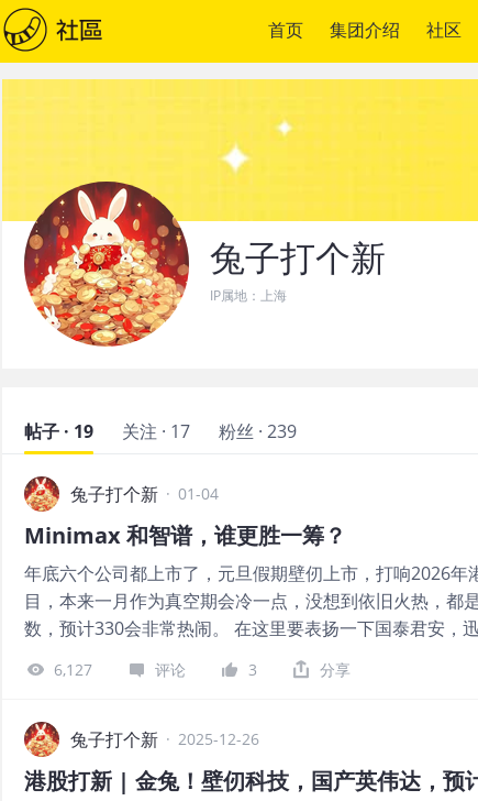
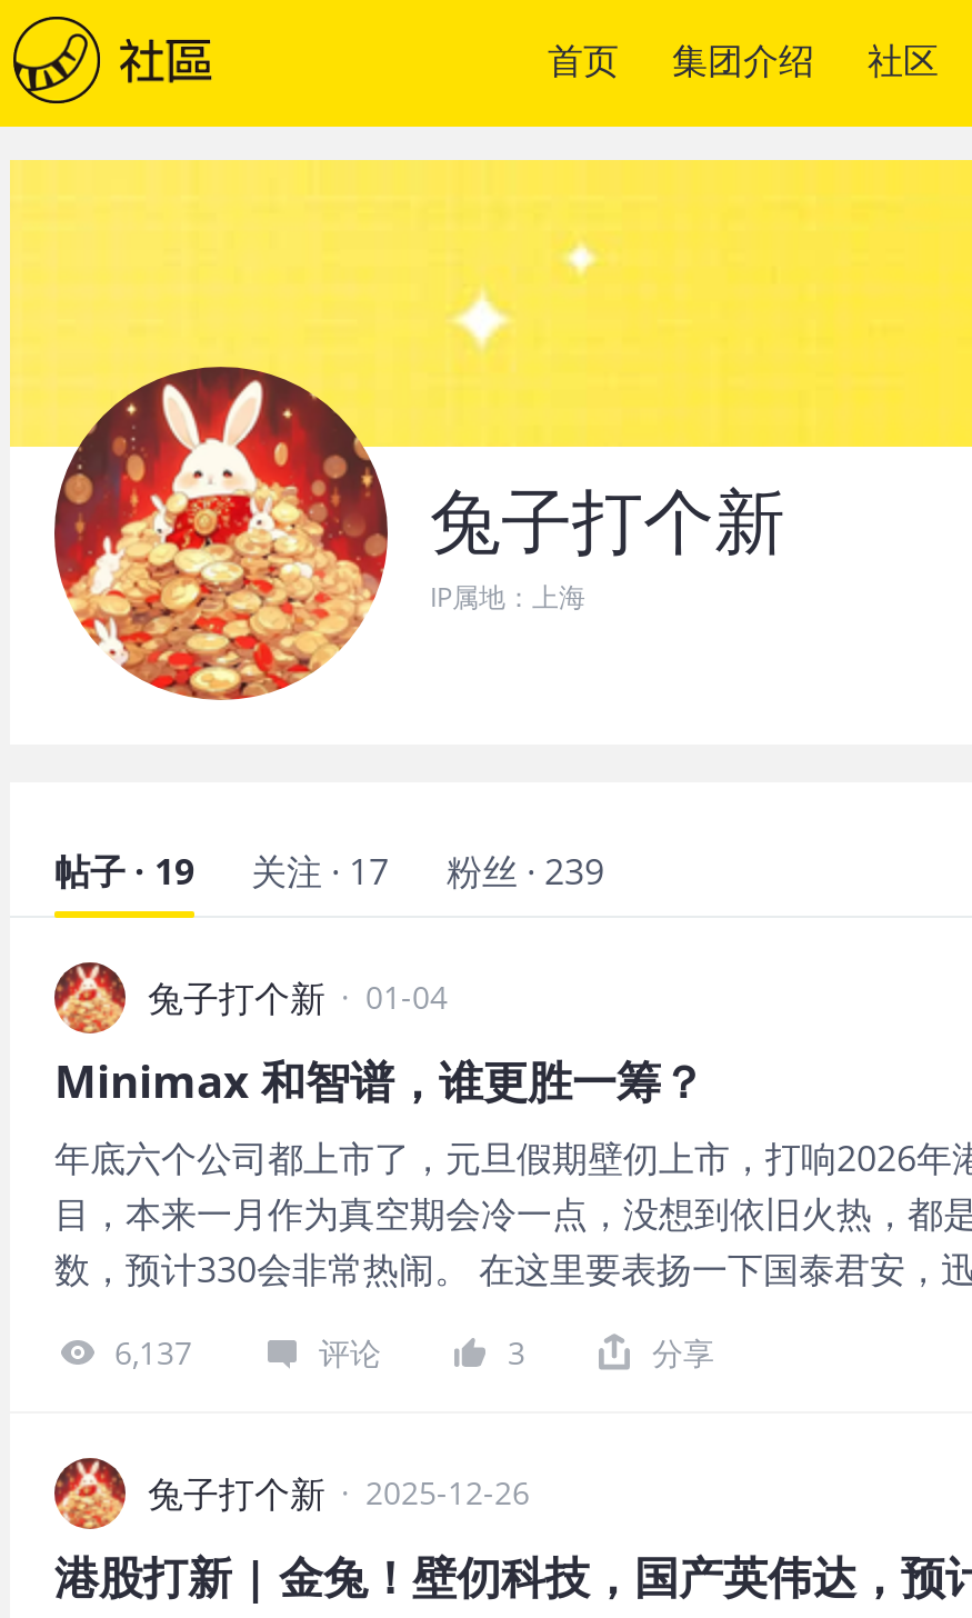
[54,659,92,680] 6,127 -> [114,1331,192,1373] 6,137

